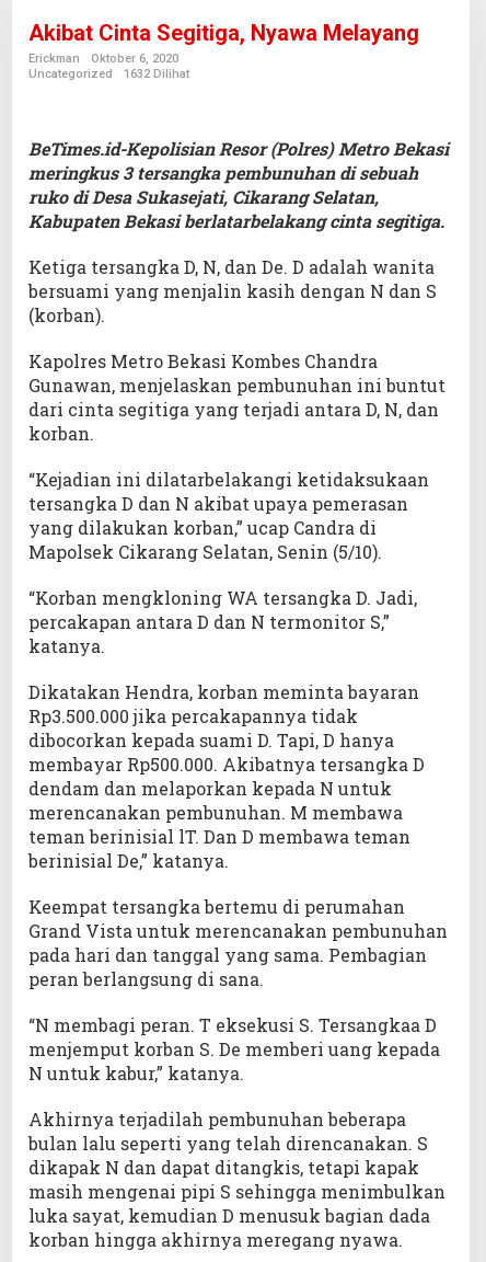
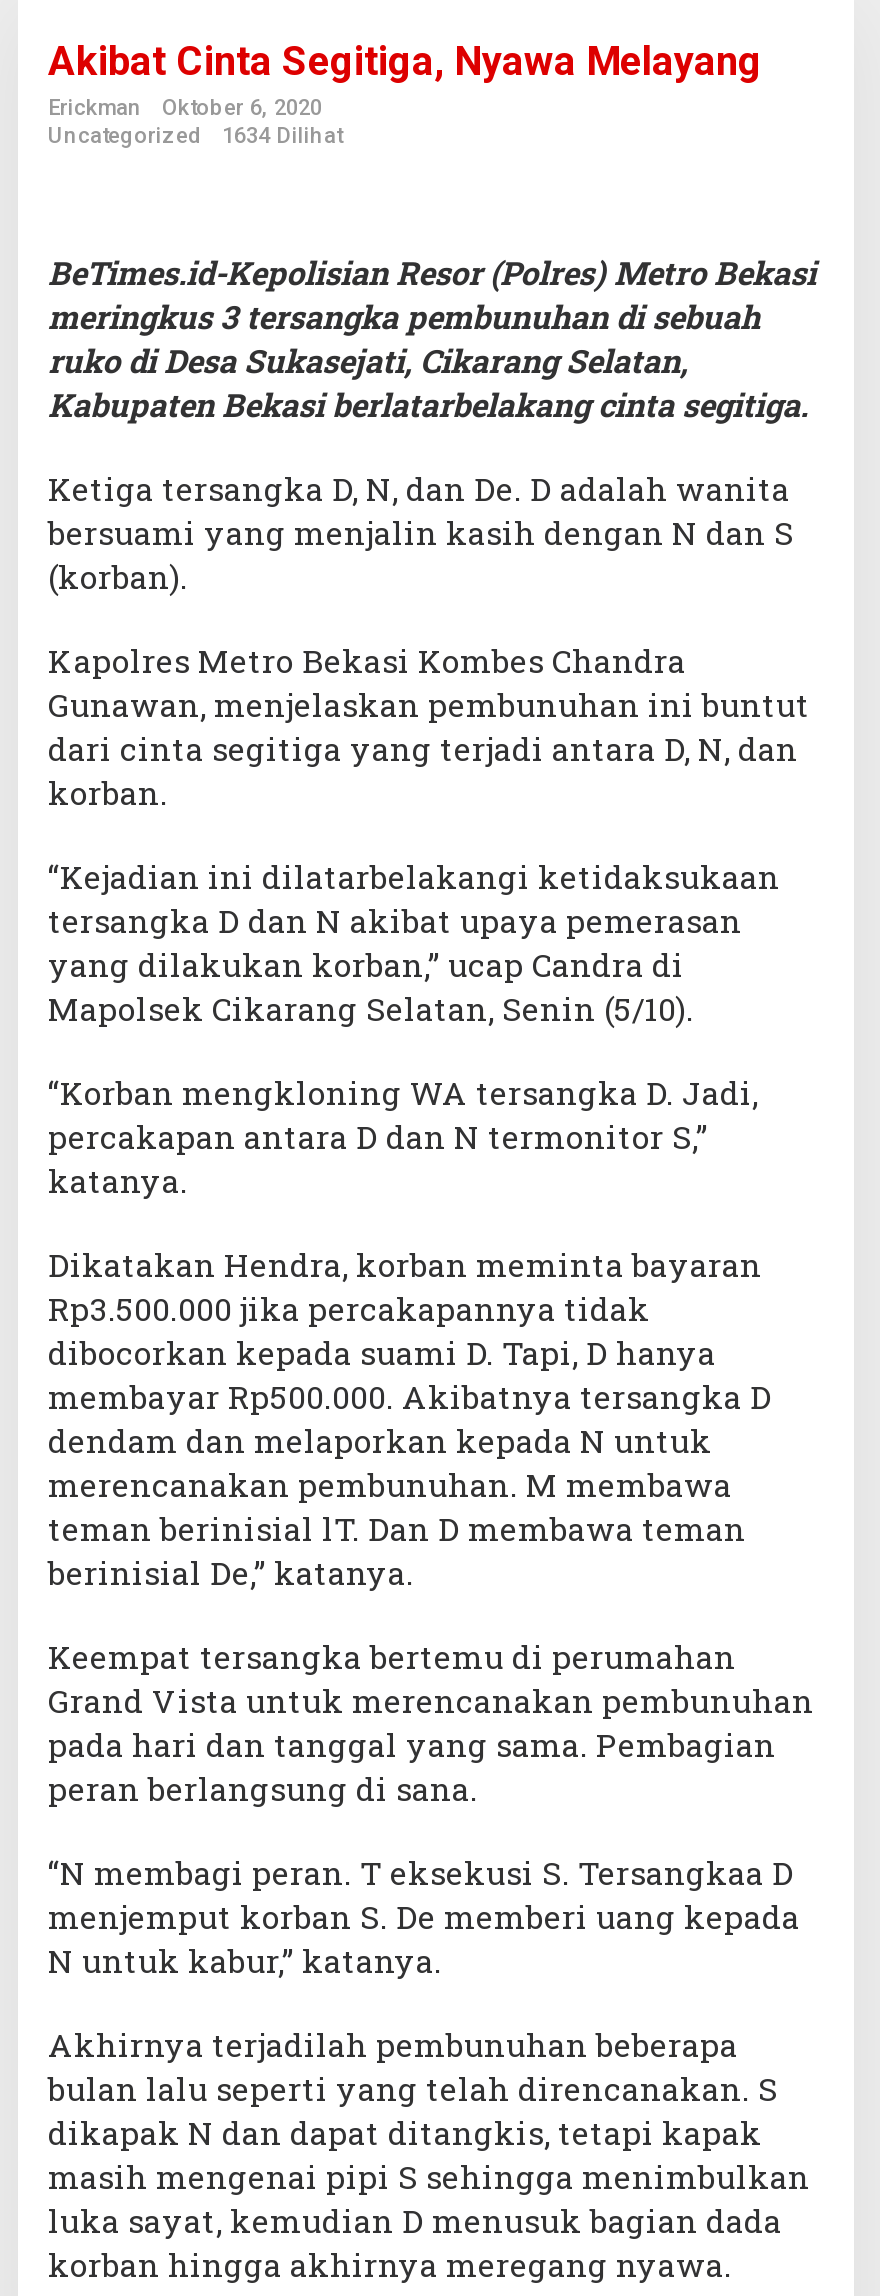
[28,67,189,81] Uncategorized 1632 Dilihat -> [48,123,342,149] Uncategorized 1634 Dilihat

